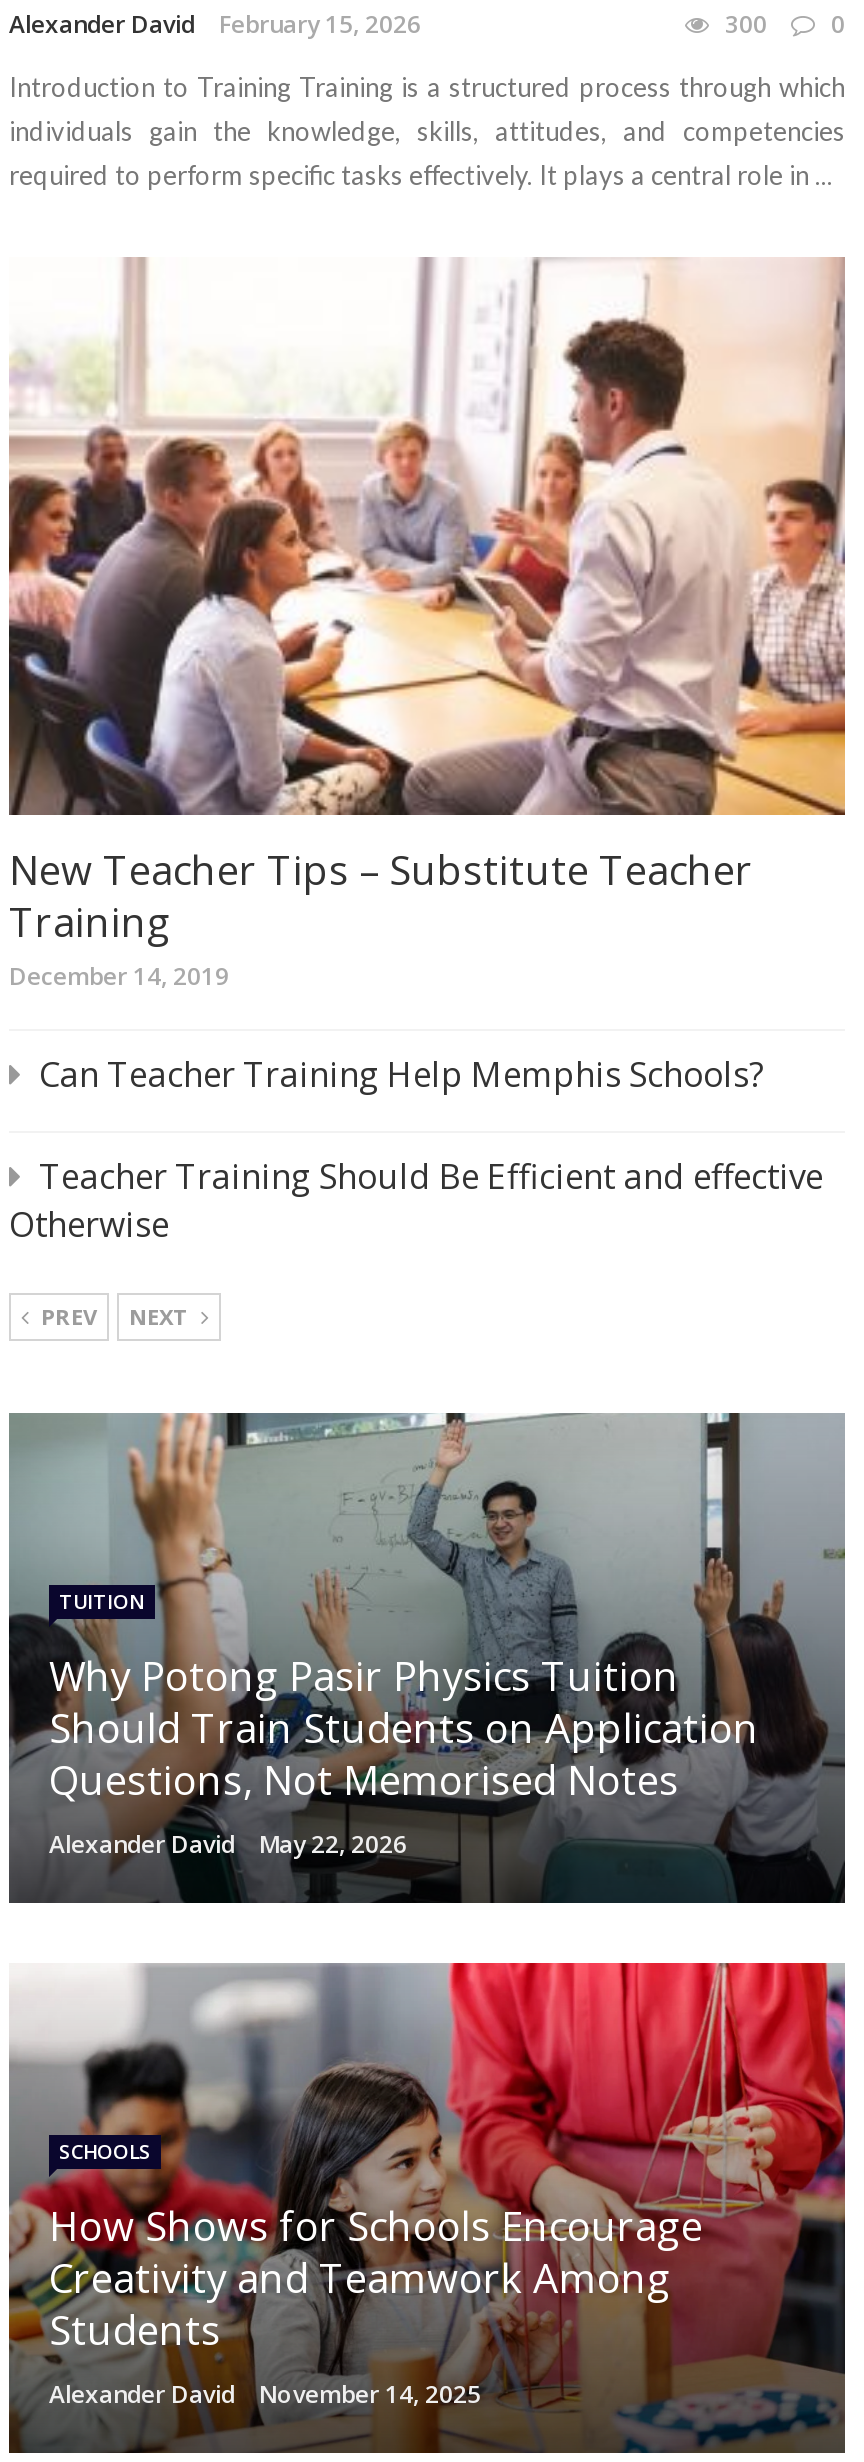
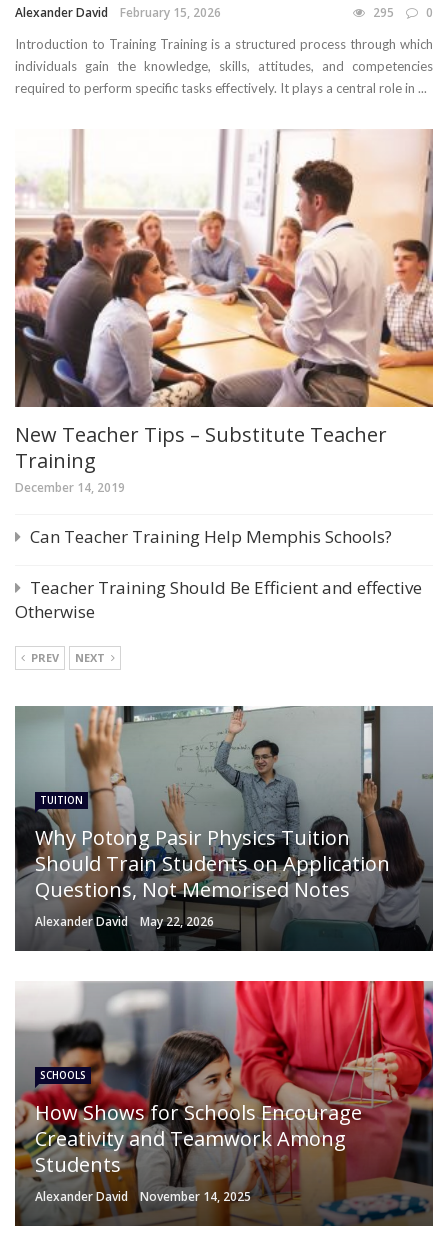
[725,7,845,41] 300 0 -> [373,4,433,21] 295 0

